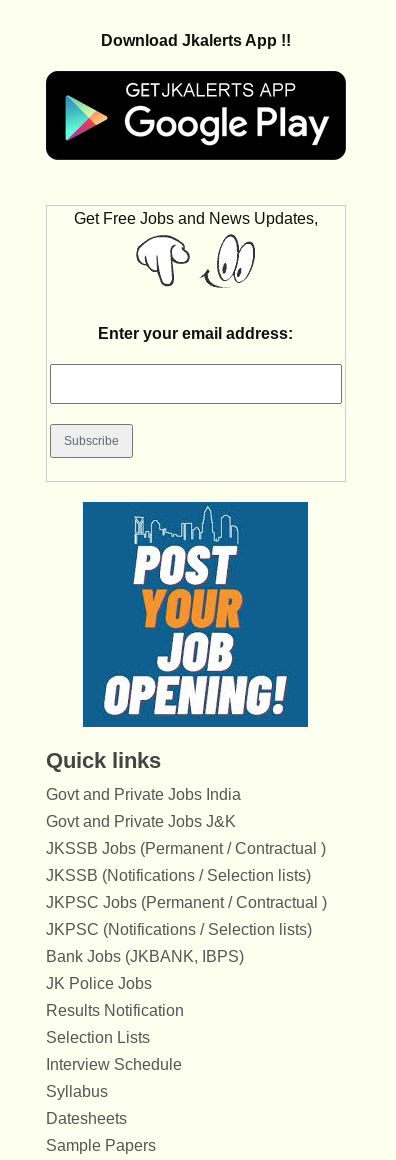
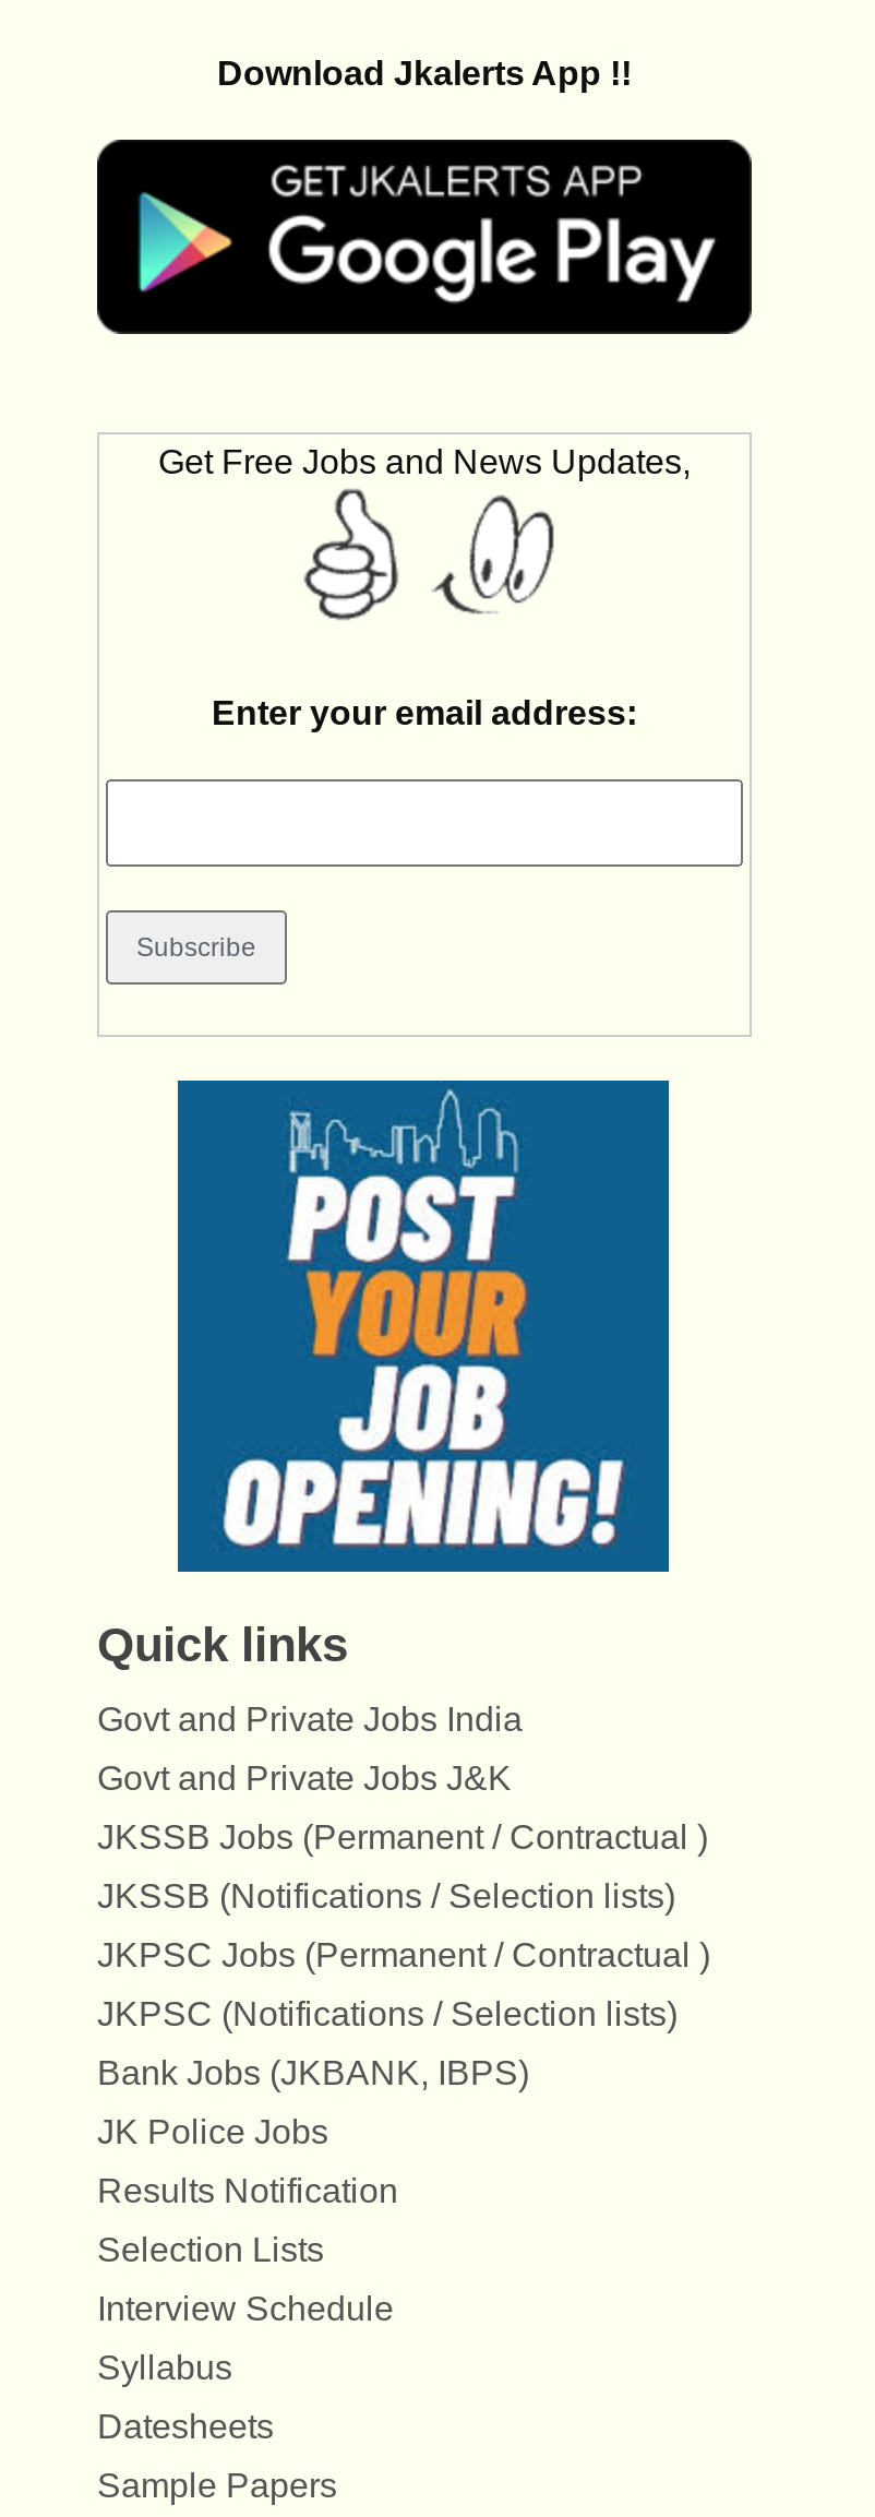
[135,231,191,291] [image] -> [293,487,411,622] [image]

